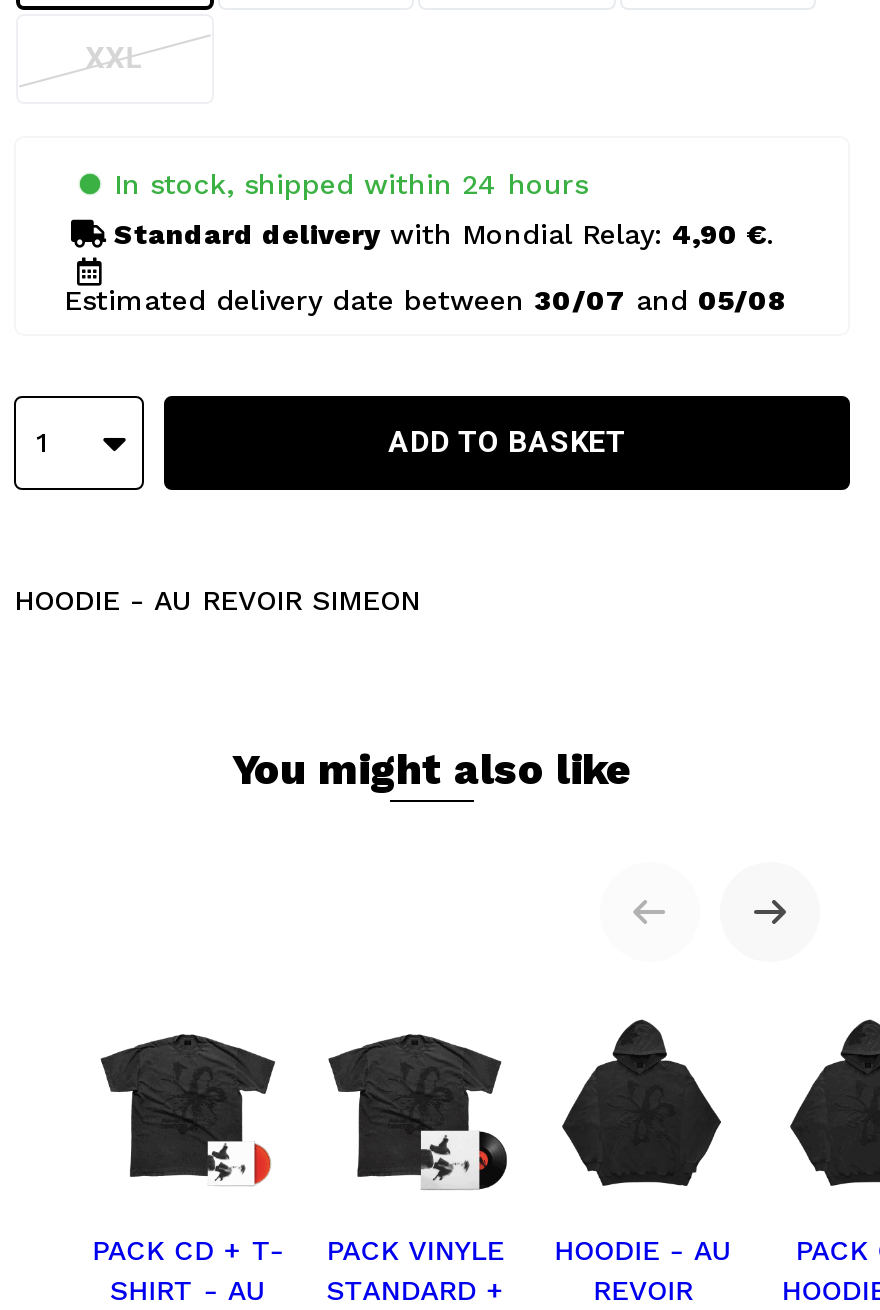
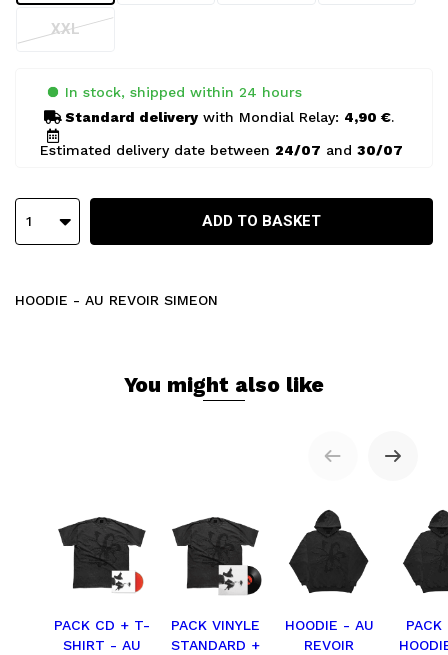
[64,284,786,316] Estimated delivery date between 30/07 and 05/08 -> [40,142,403,158] Estimated delivery date between 24/07 and 30/07

